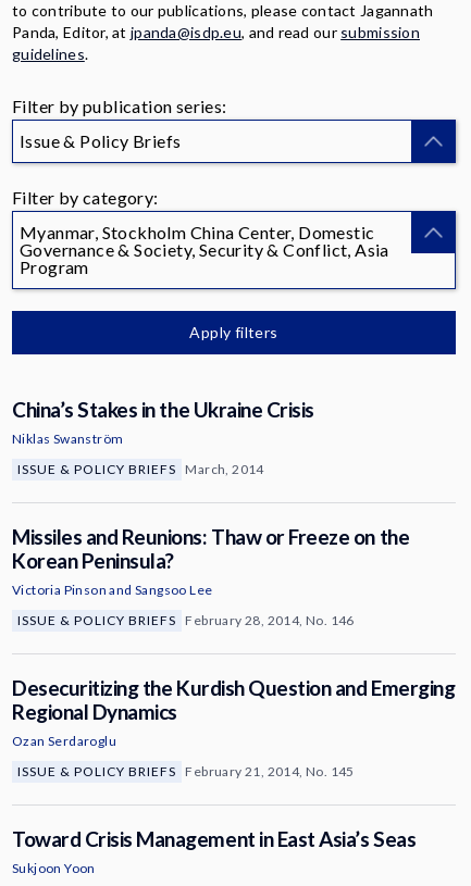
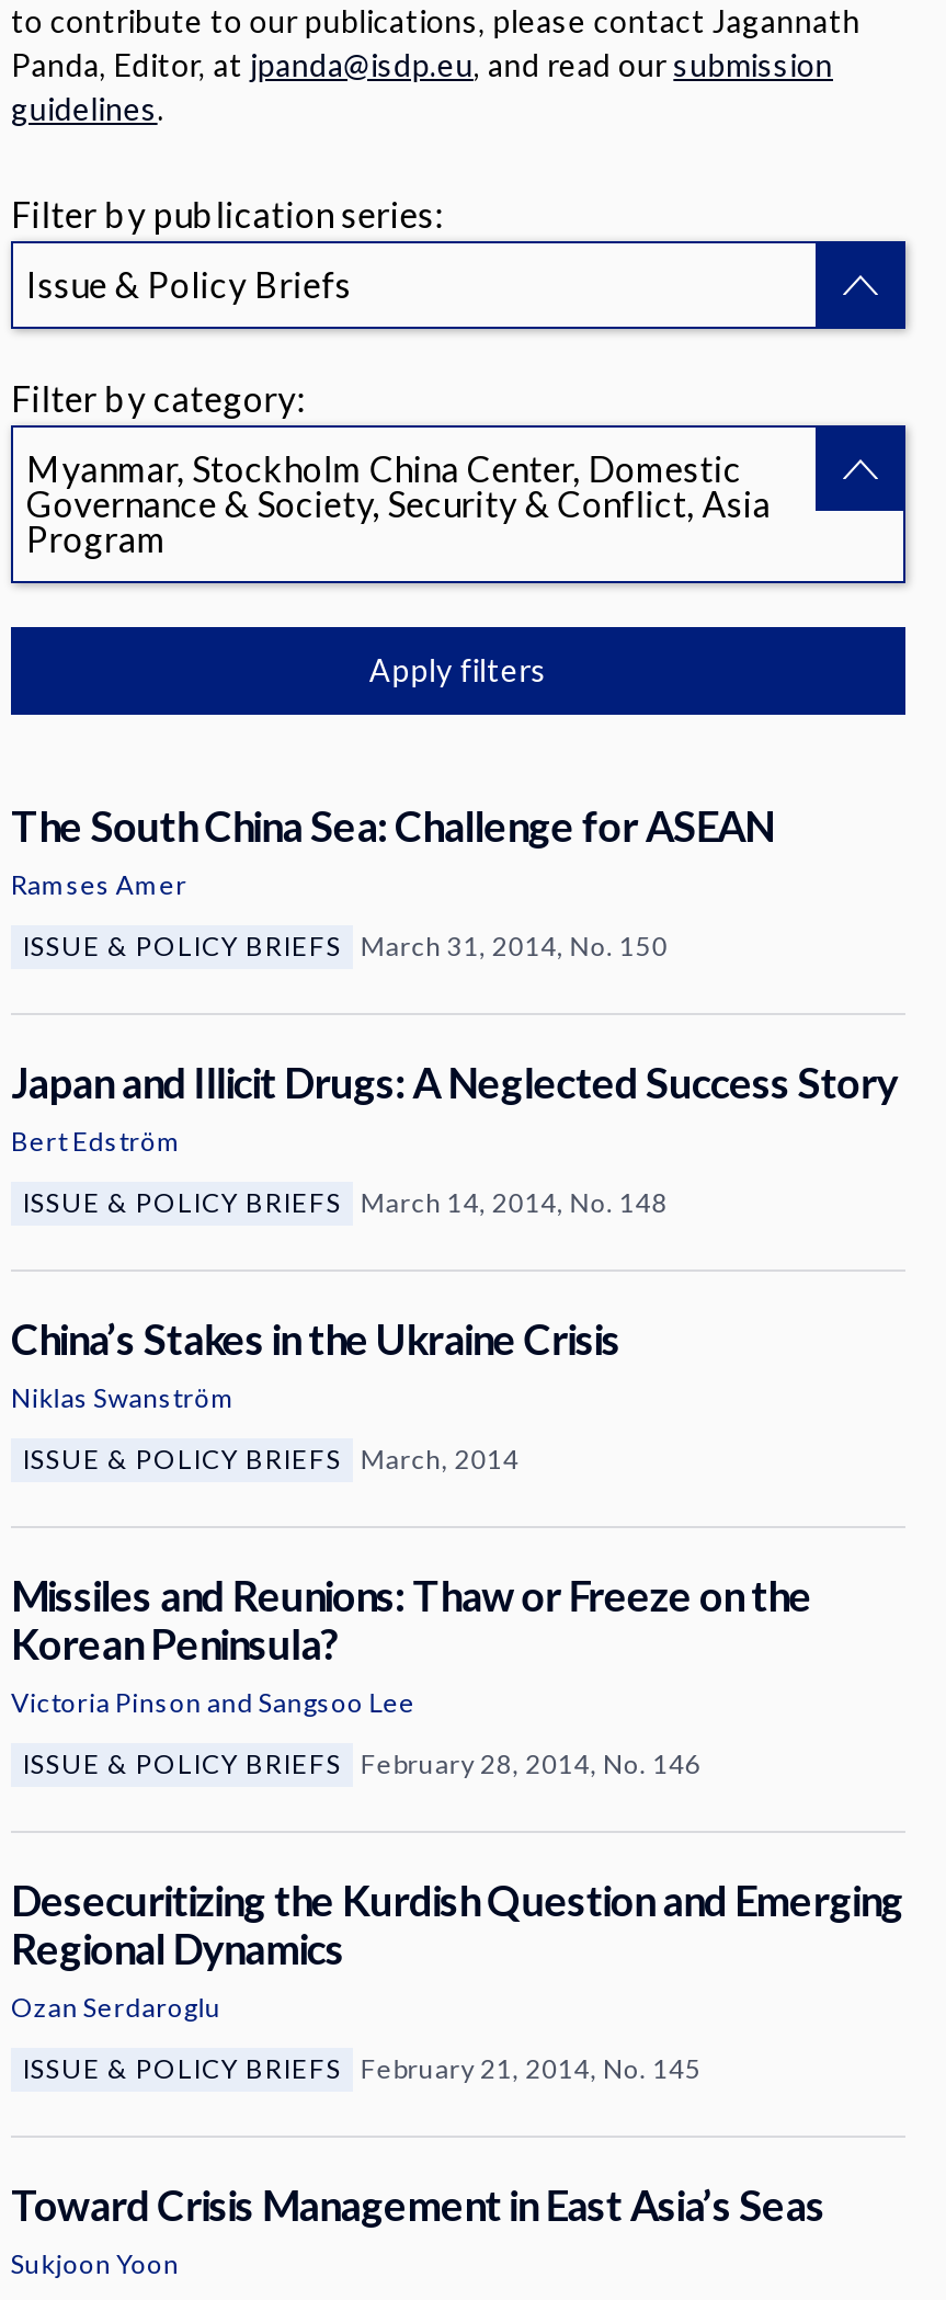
none -> [11,800,897,1219] The South China Sea: Challenge for ASEAN | Ramses Amer | ISSUE & POLICY BRIEFS March 31, 2014, No. 150 | Japan and Illicit Drugs: A Neglected Success Story | Bert Edström | ISSUE & POLICY BRIEFS March 14, 2014, No. 148

